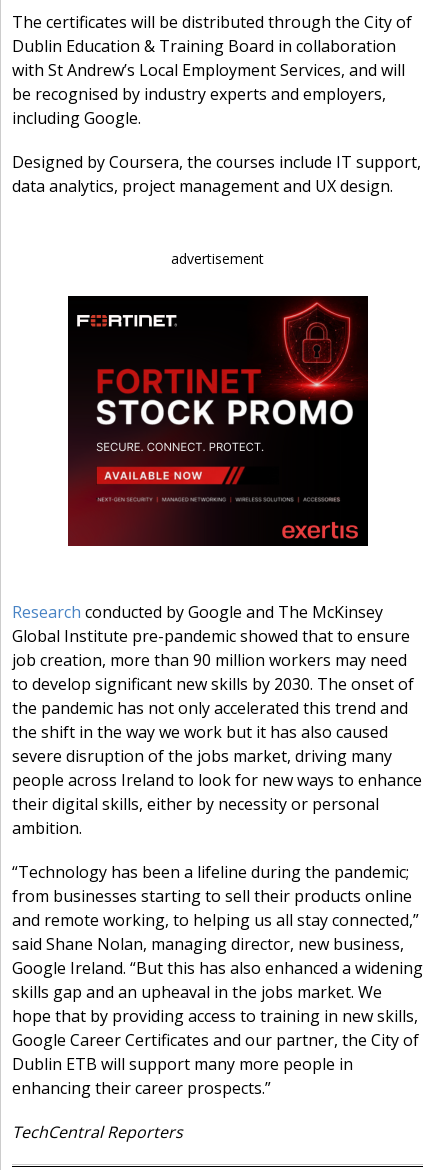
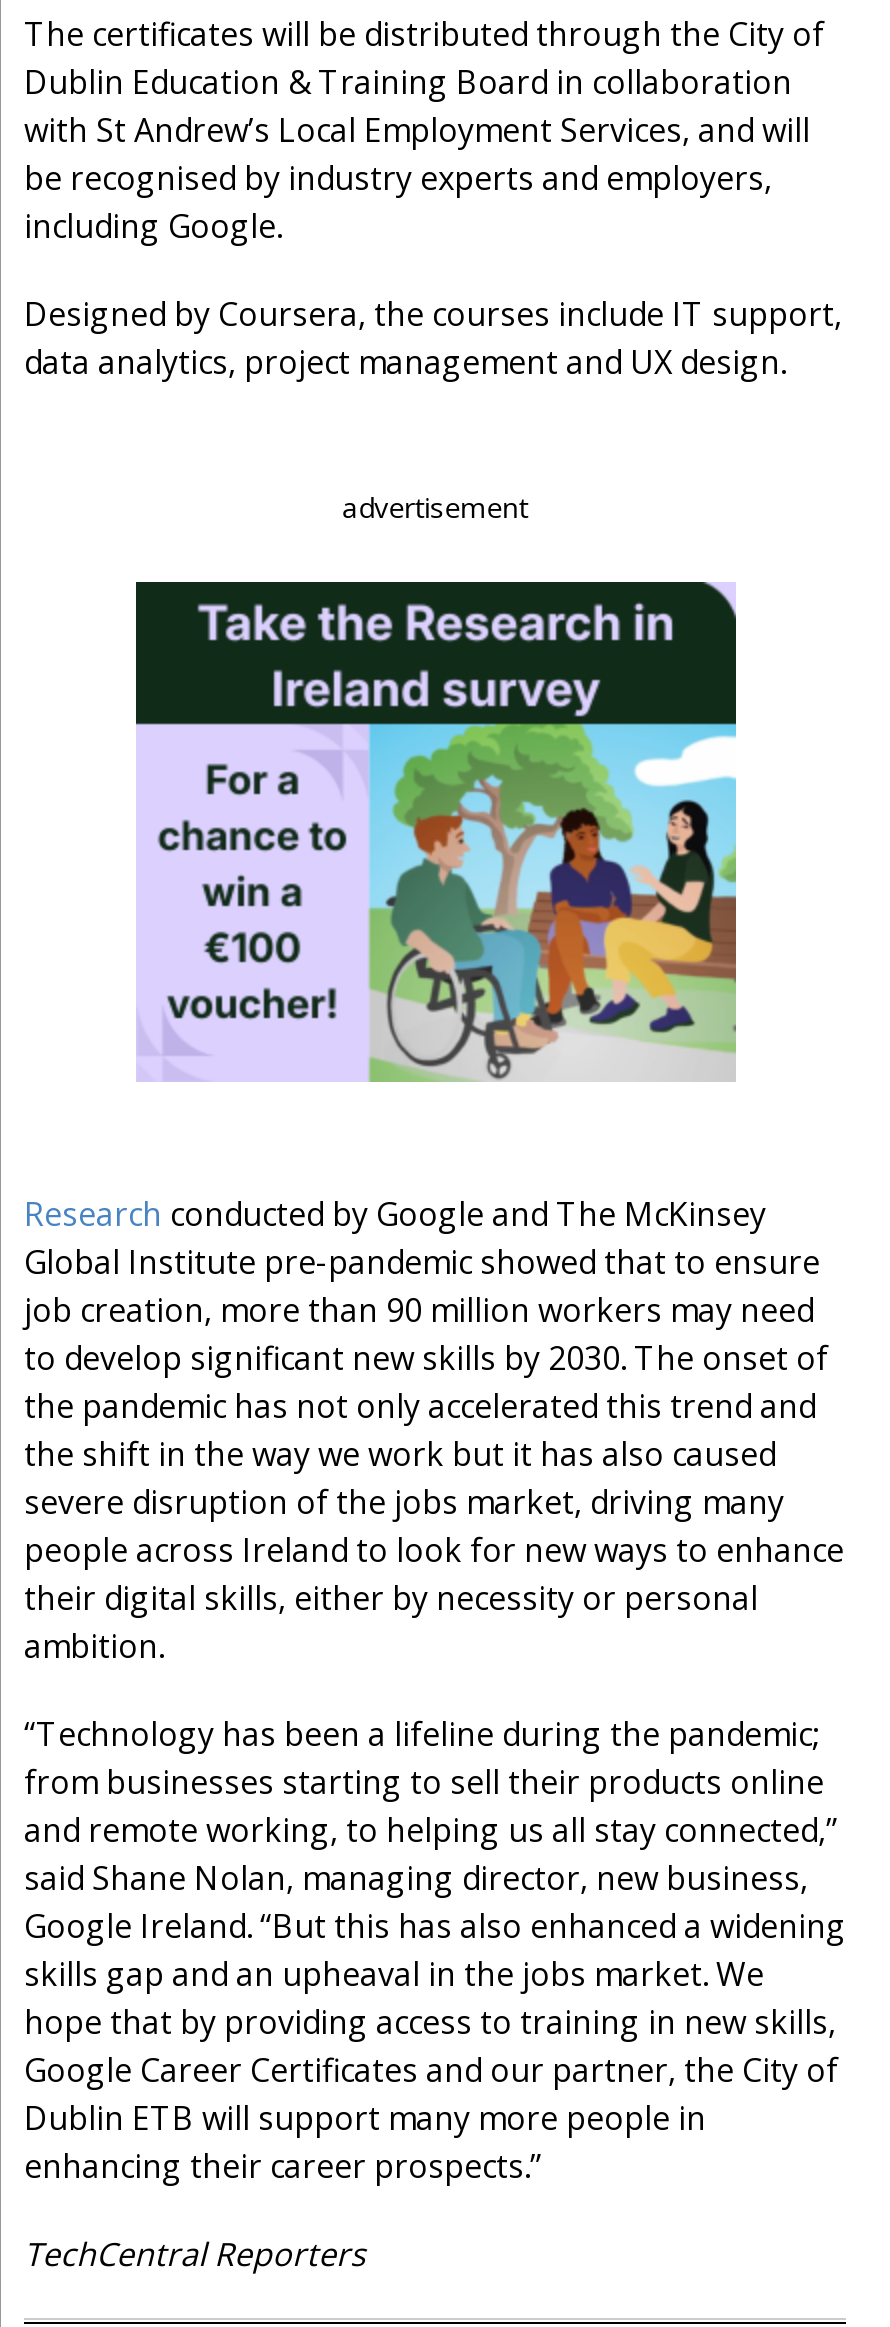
[67,295,369,547] [image] -> [136,582,738,1084] [image]

